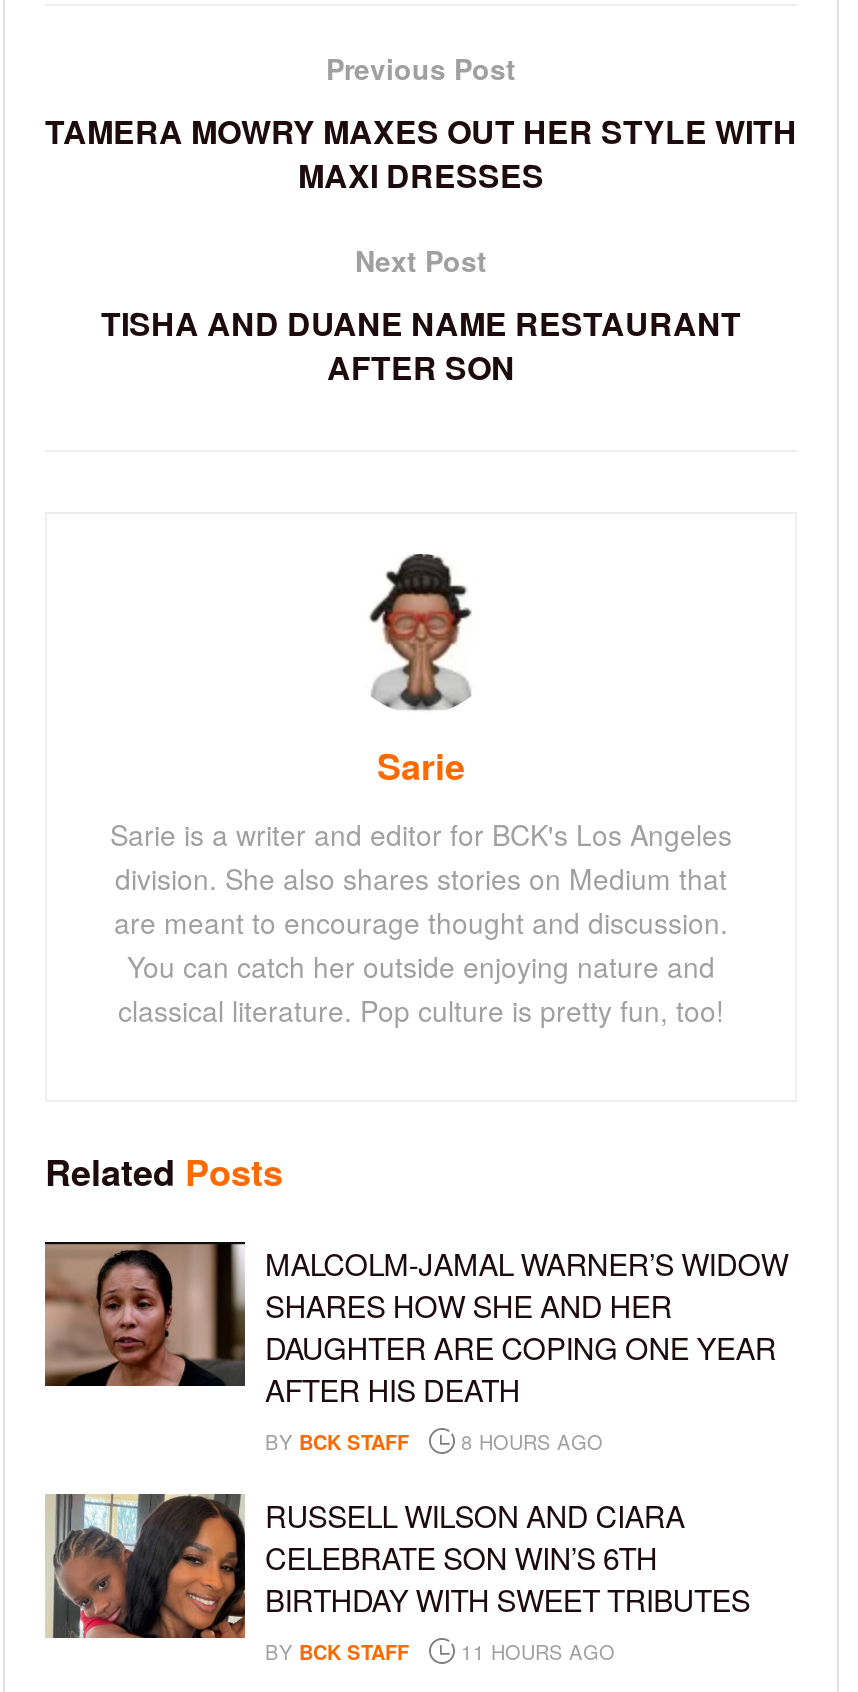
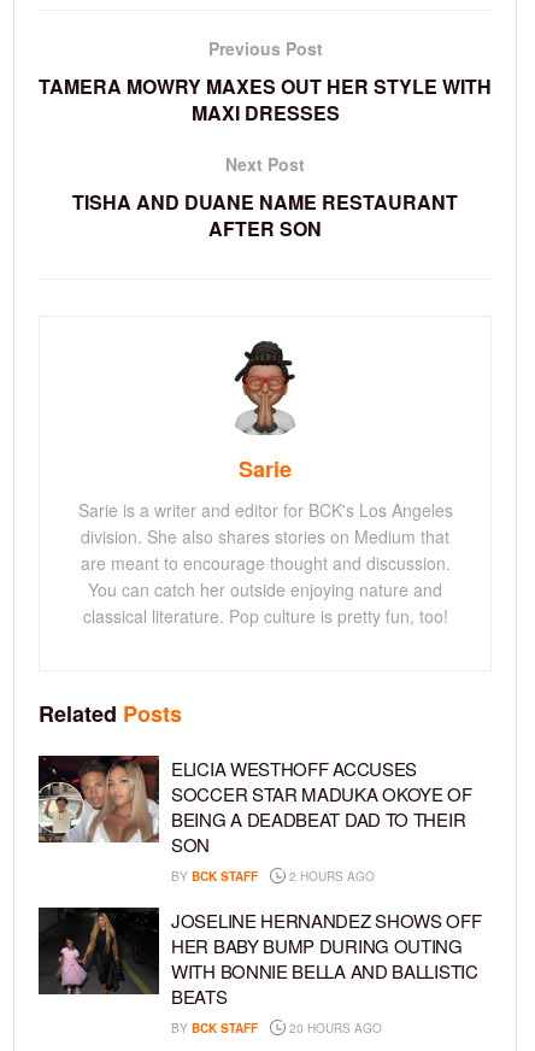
[43,1240,788,1411] [image] | MALCOLM-JAMAL WARNER’S WIDOW | SHARES HOW SHE AND HER | DAUGHTER ARE COPING ONE YEAR | AFTER HIS DEATH -> [37,755,472,857] [image] | ELICIA WESTHOFF ACCUSES | SOCCER STAR MADUKA OKOYE OF | BEING A DEADBEAT DAD TO THEIR | SON
[265,1429,603,1457] BY BCK STAFF 8 HOURS AGO -> [171,868,375,885] BY BCK STAFF 2 HOURS AGO
[45,1492,750,1640] [image] | RUSSELL WILSON AND CIARA | CELEBRATE SON WIN’S 6TH | BIRTHDAY WITH SWEET TRIBUTES -> [37,906,482,1009] [image] | JOSELINE HERNANDEZ SHOWS OFF | HER BABY BUMP DURING OUTING | WITH BONNIE BELLA AND BALLISTIC | BEATS
[265,1639,615,1667] BY BCK STAFF 11 HOURS AGO -> [171,1020,382,1037] BY BCK STAFF 20 HOURS AGO

